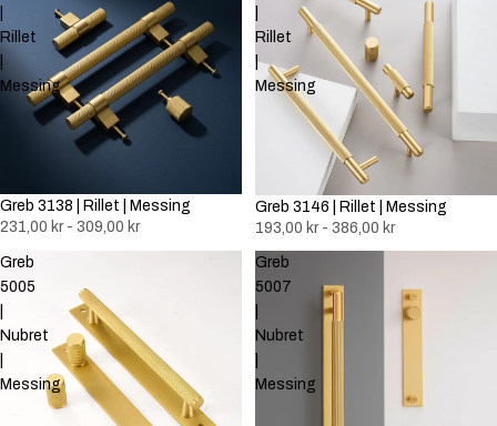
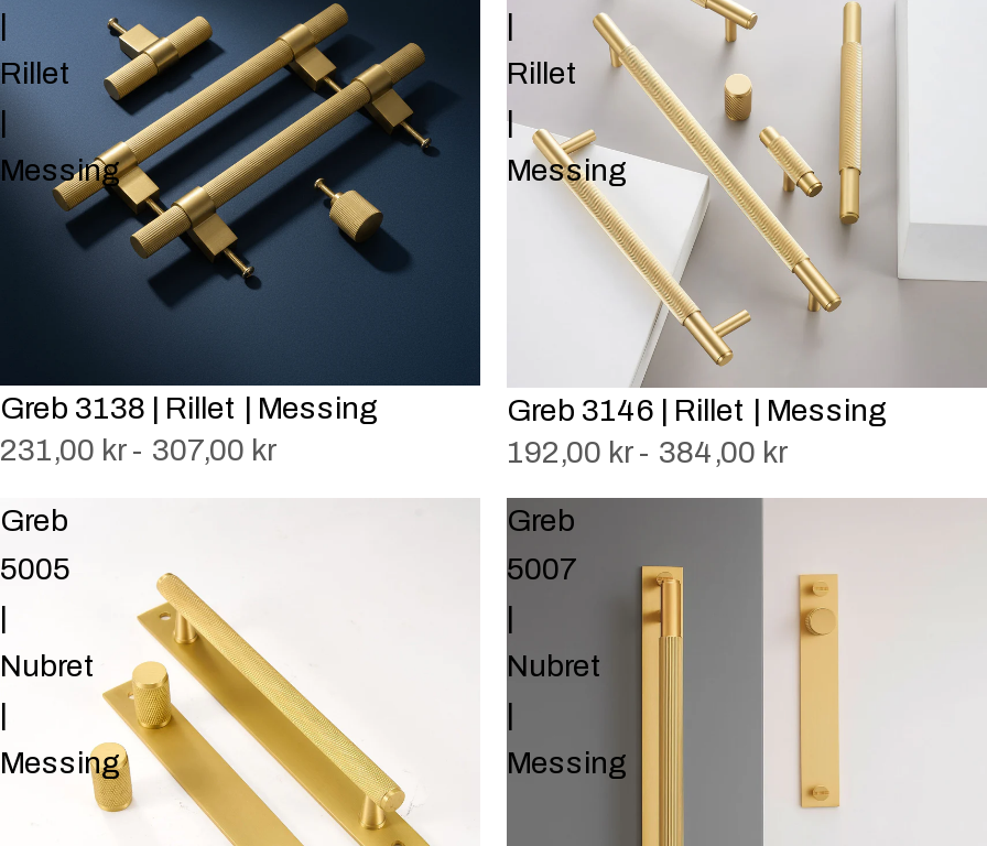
[0,219,140,235] 231,00 kr - 309,00 kr -> [0,434,275,467] 231,00 kr - 307,00 kr
[255,219,395,236] 193,00 kr - 386,00 kr -> [507,436,787,469] 192,00 kr - 384,00 kr

